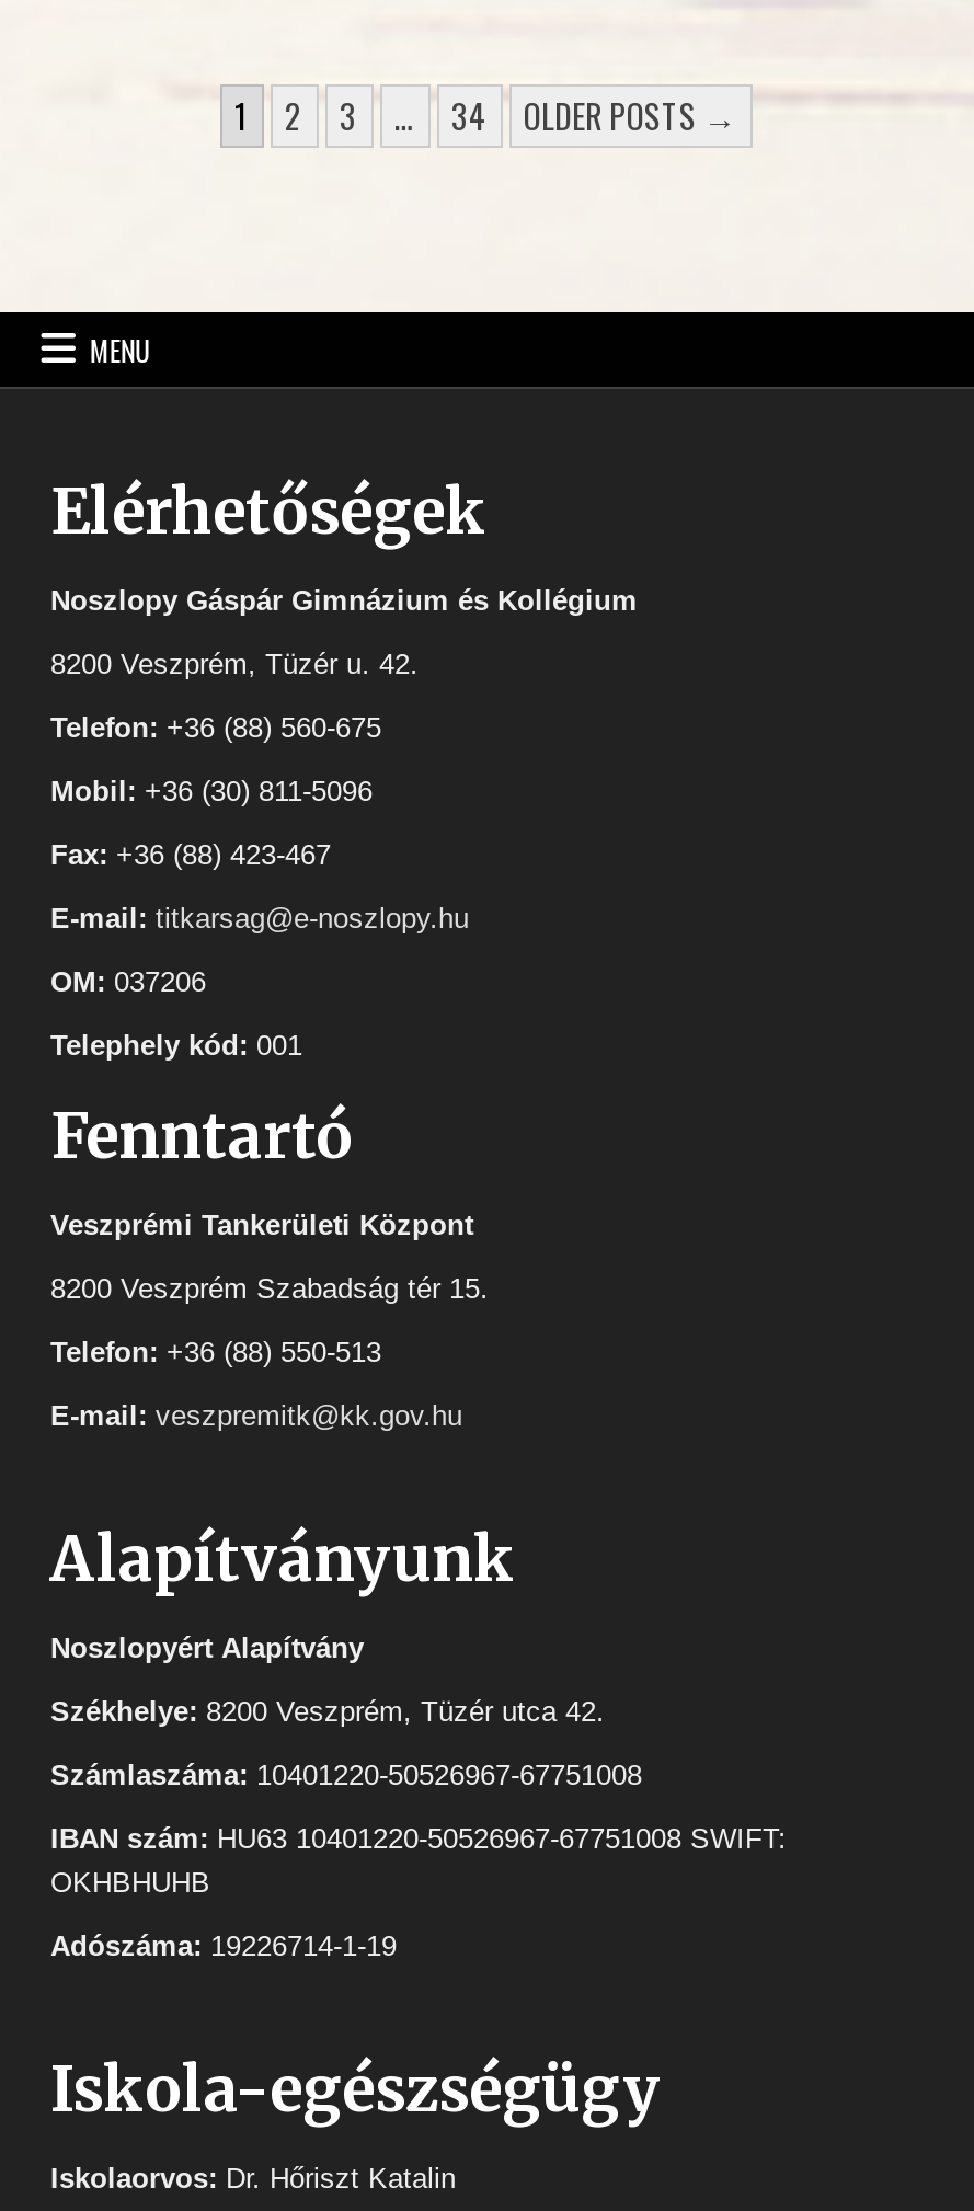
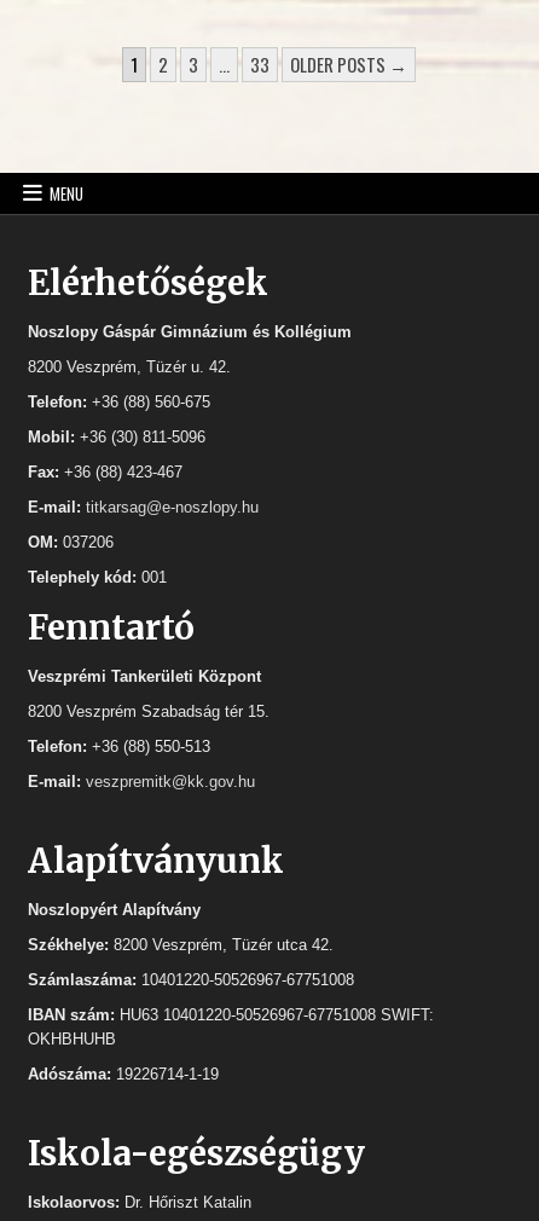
[451,91,486,139] 34 -> [250,51,269,77] 33

